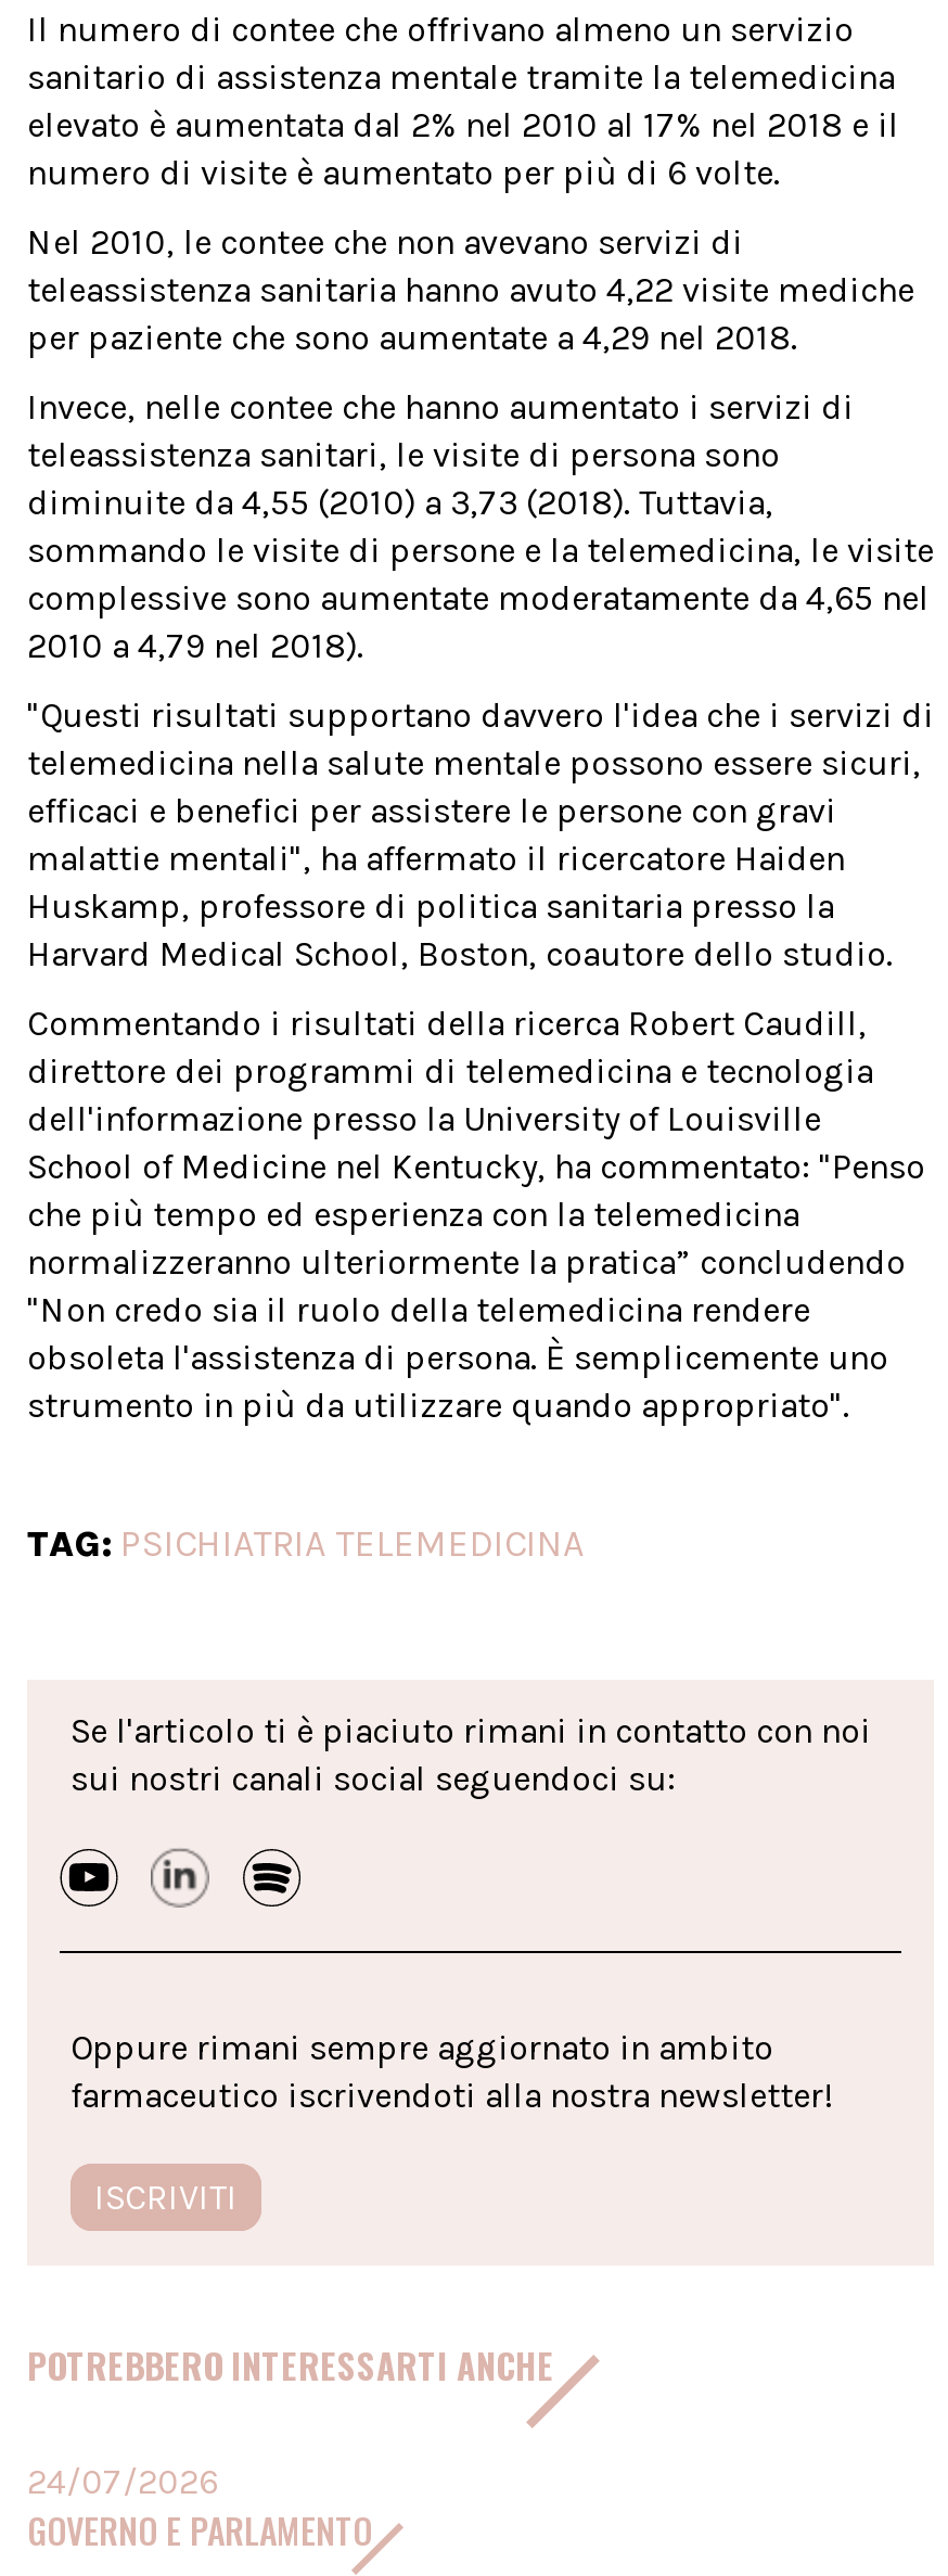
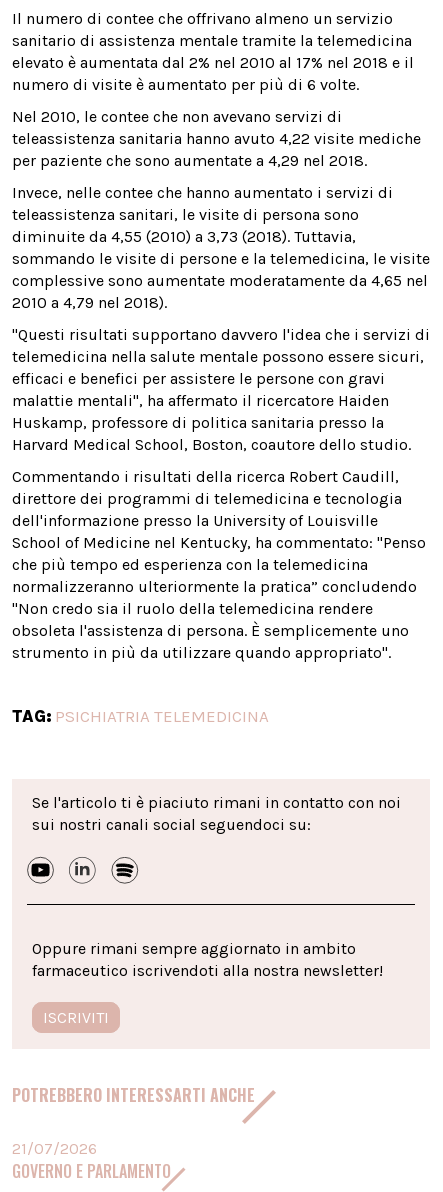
[27,2462,218,2503] 24/07/2026 -> [12,1139,97,1158] 21/07/2026

